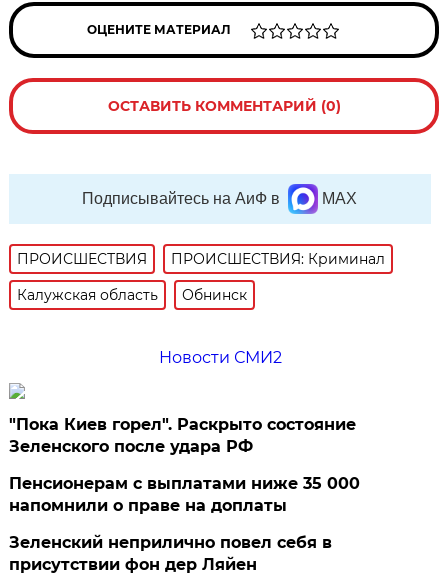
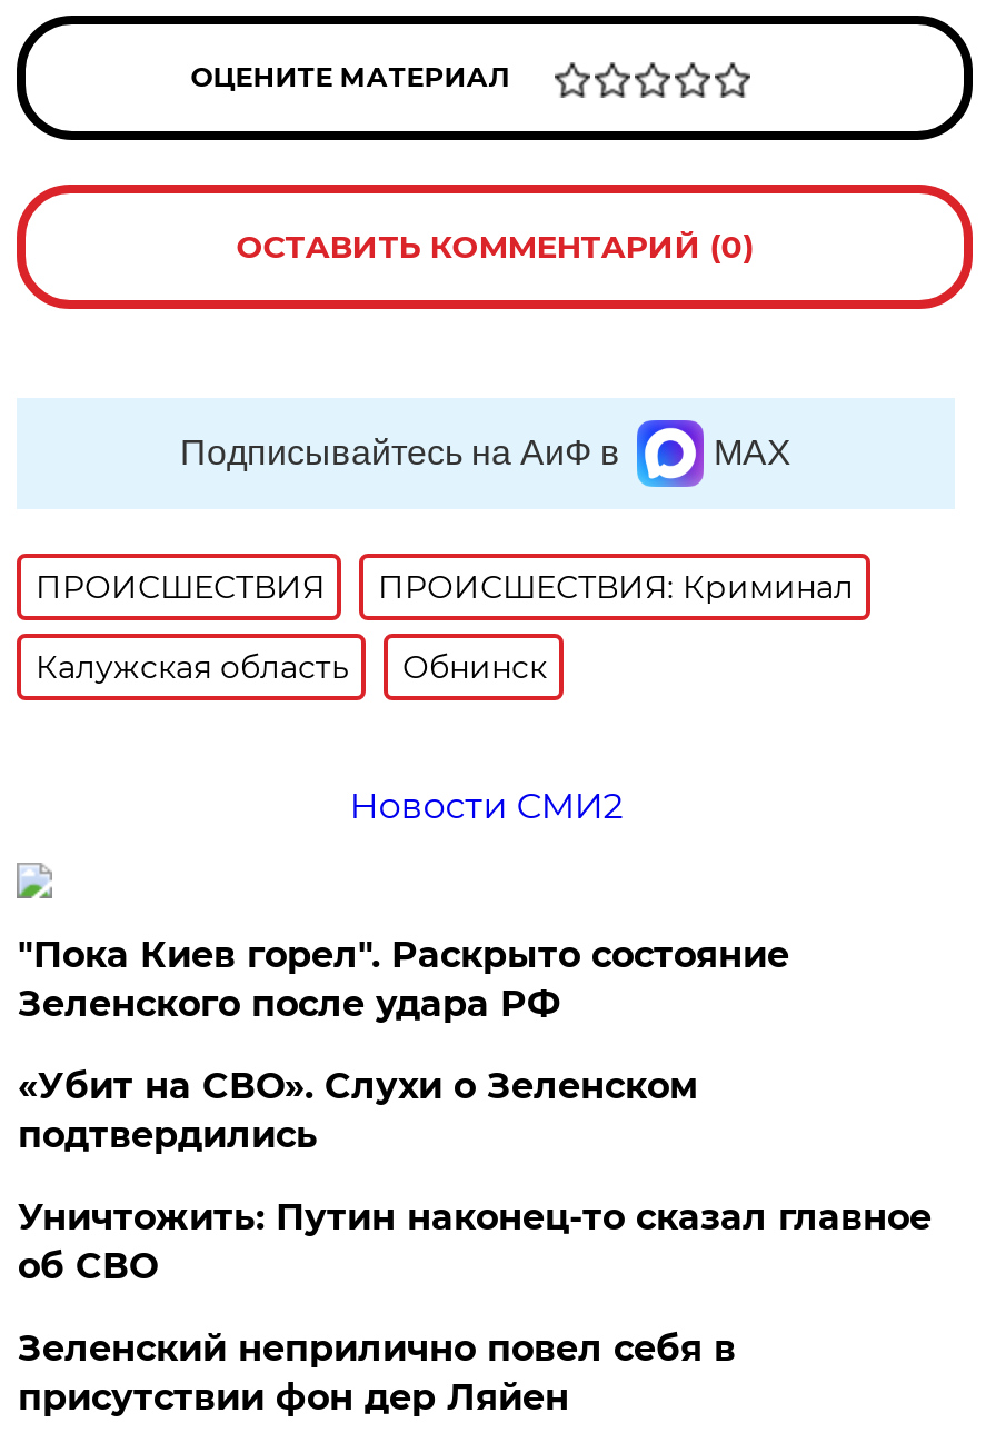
[9,474,360,515] Пенсионерам с выплатами ниже 35 000 | напомнили о праве на доплаты -> [18,1065,931,1287] «Убит на СВО». Слухи о Зеленском | подтвердились | Уничтожить: Путин наконец-то сказал главное | об СВО

